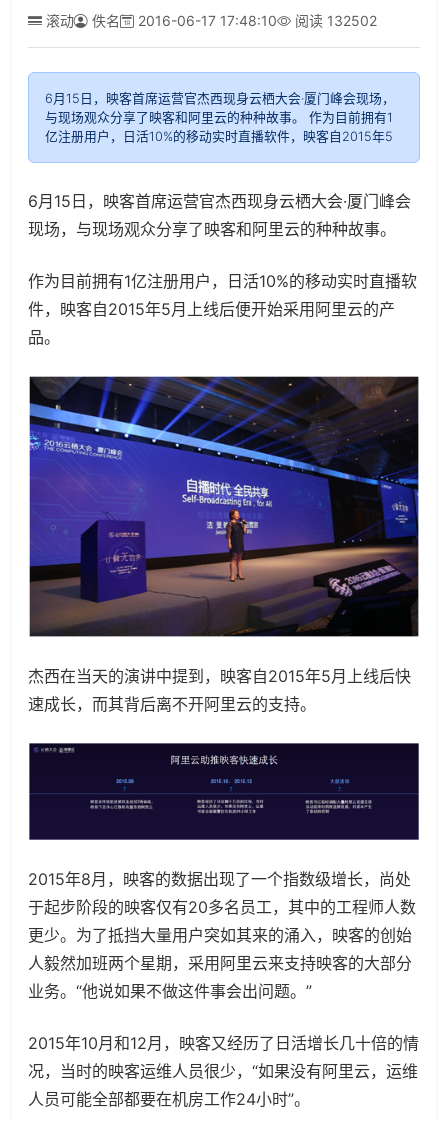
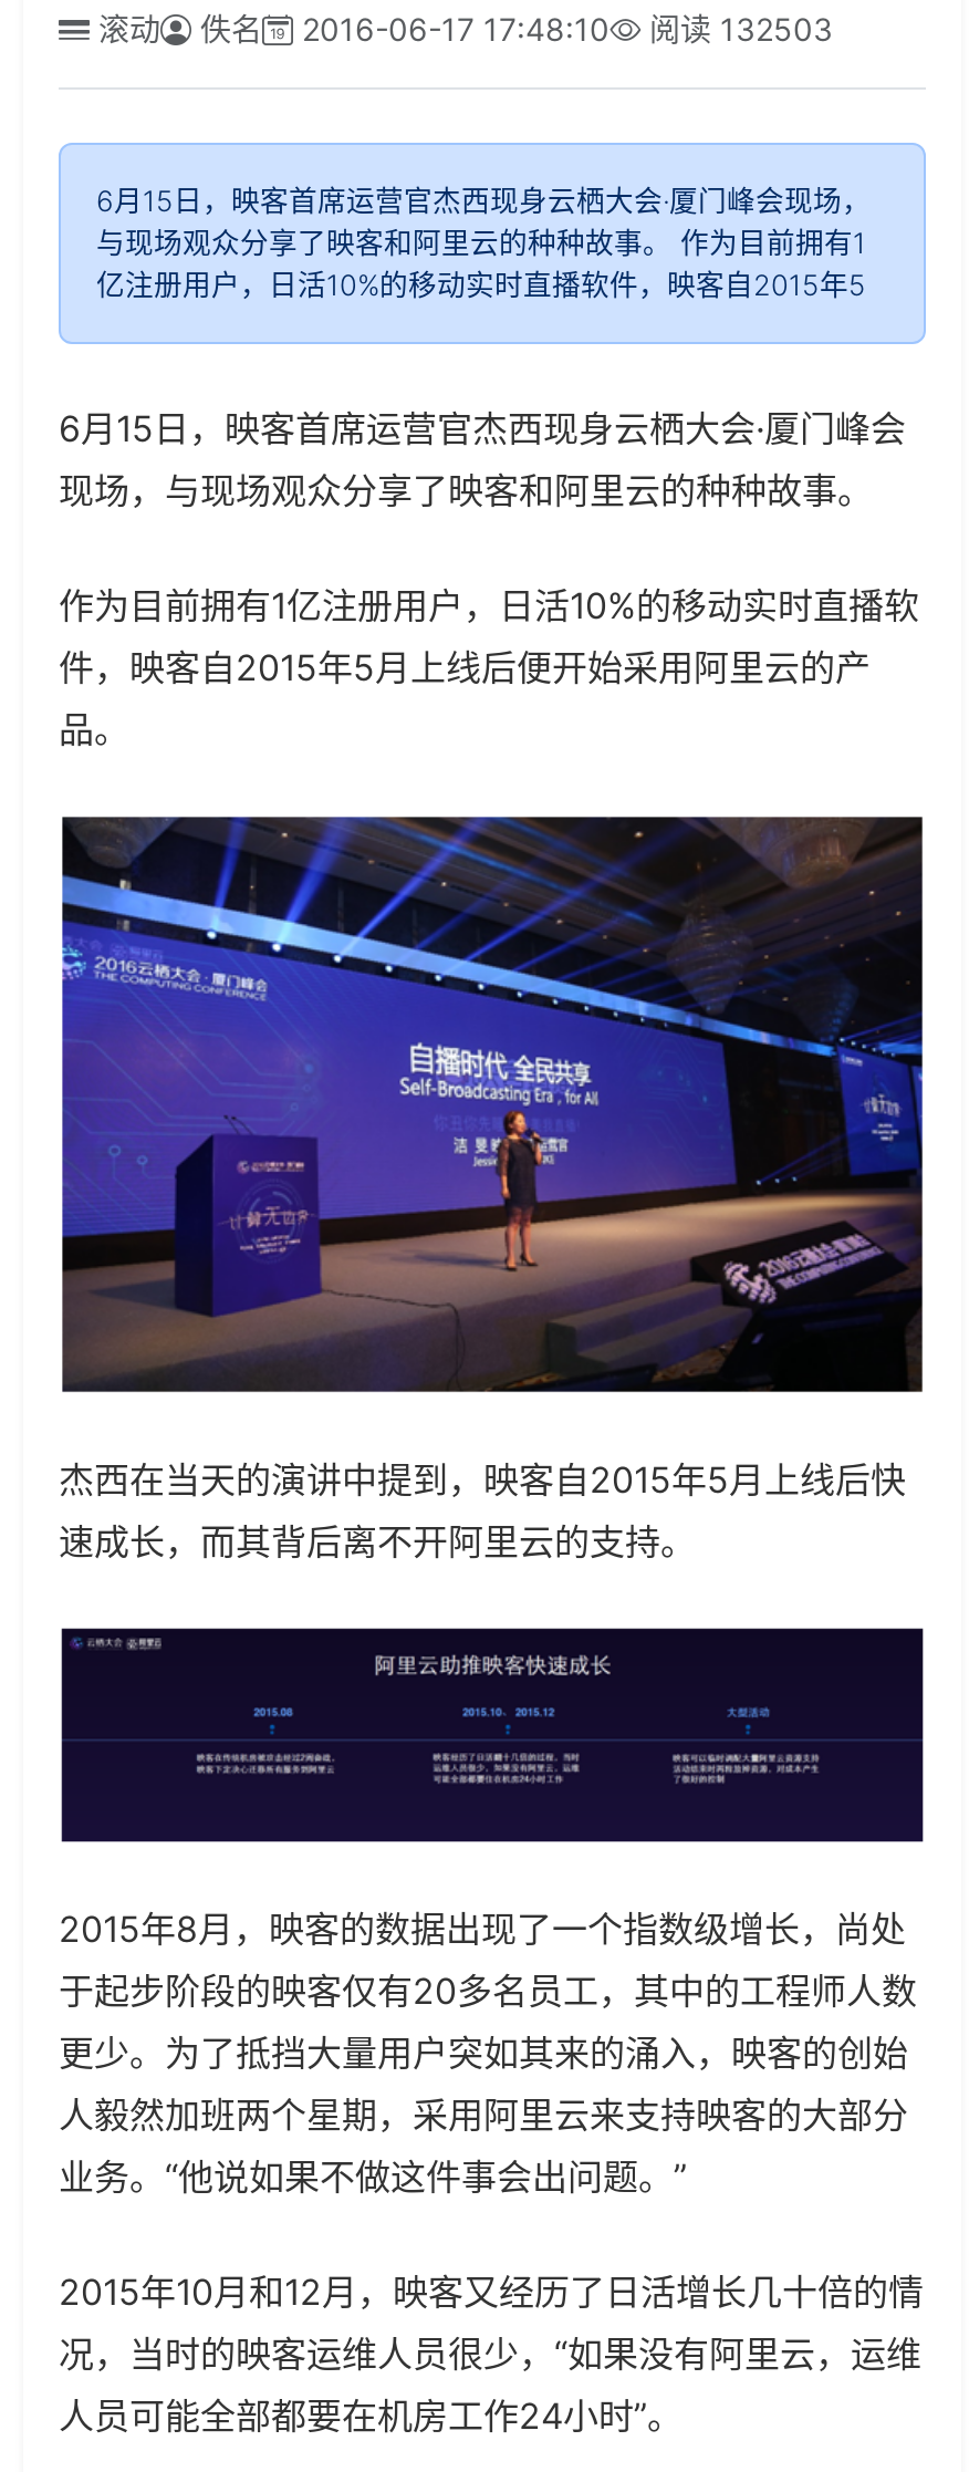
[42,12,377,29] 滚动 佚名 2016-06-17 17:48:10 阅读132502 -> [90,10,833,48] 滚动 佚名 2016-06-17 17:48:10 阅读132503

